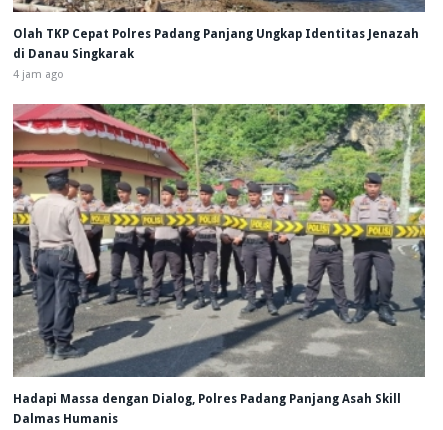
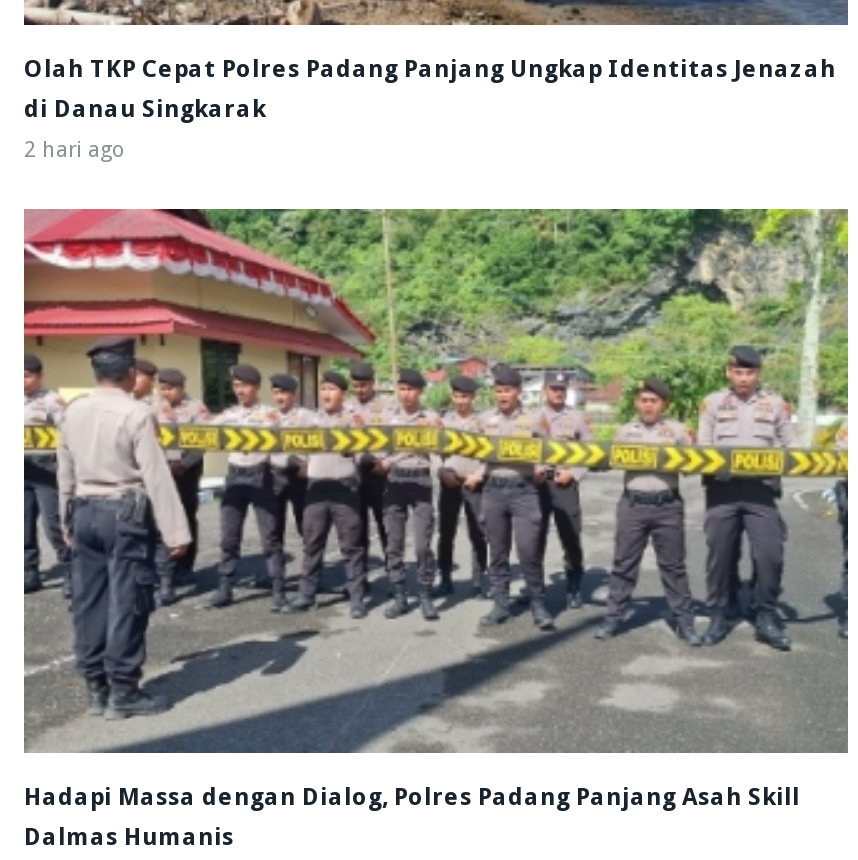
[13,68,64,81] 4 jam ago -> [24,136,126,162] 2 hari ago

